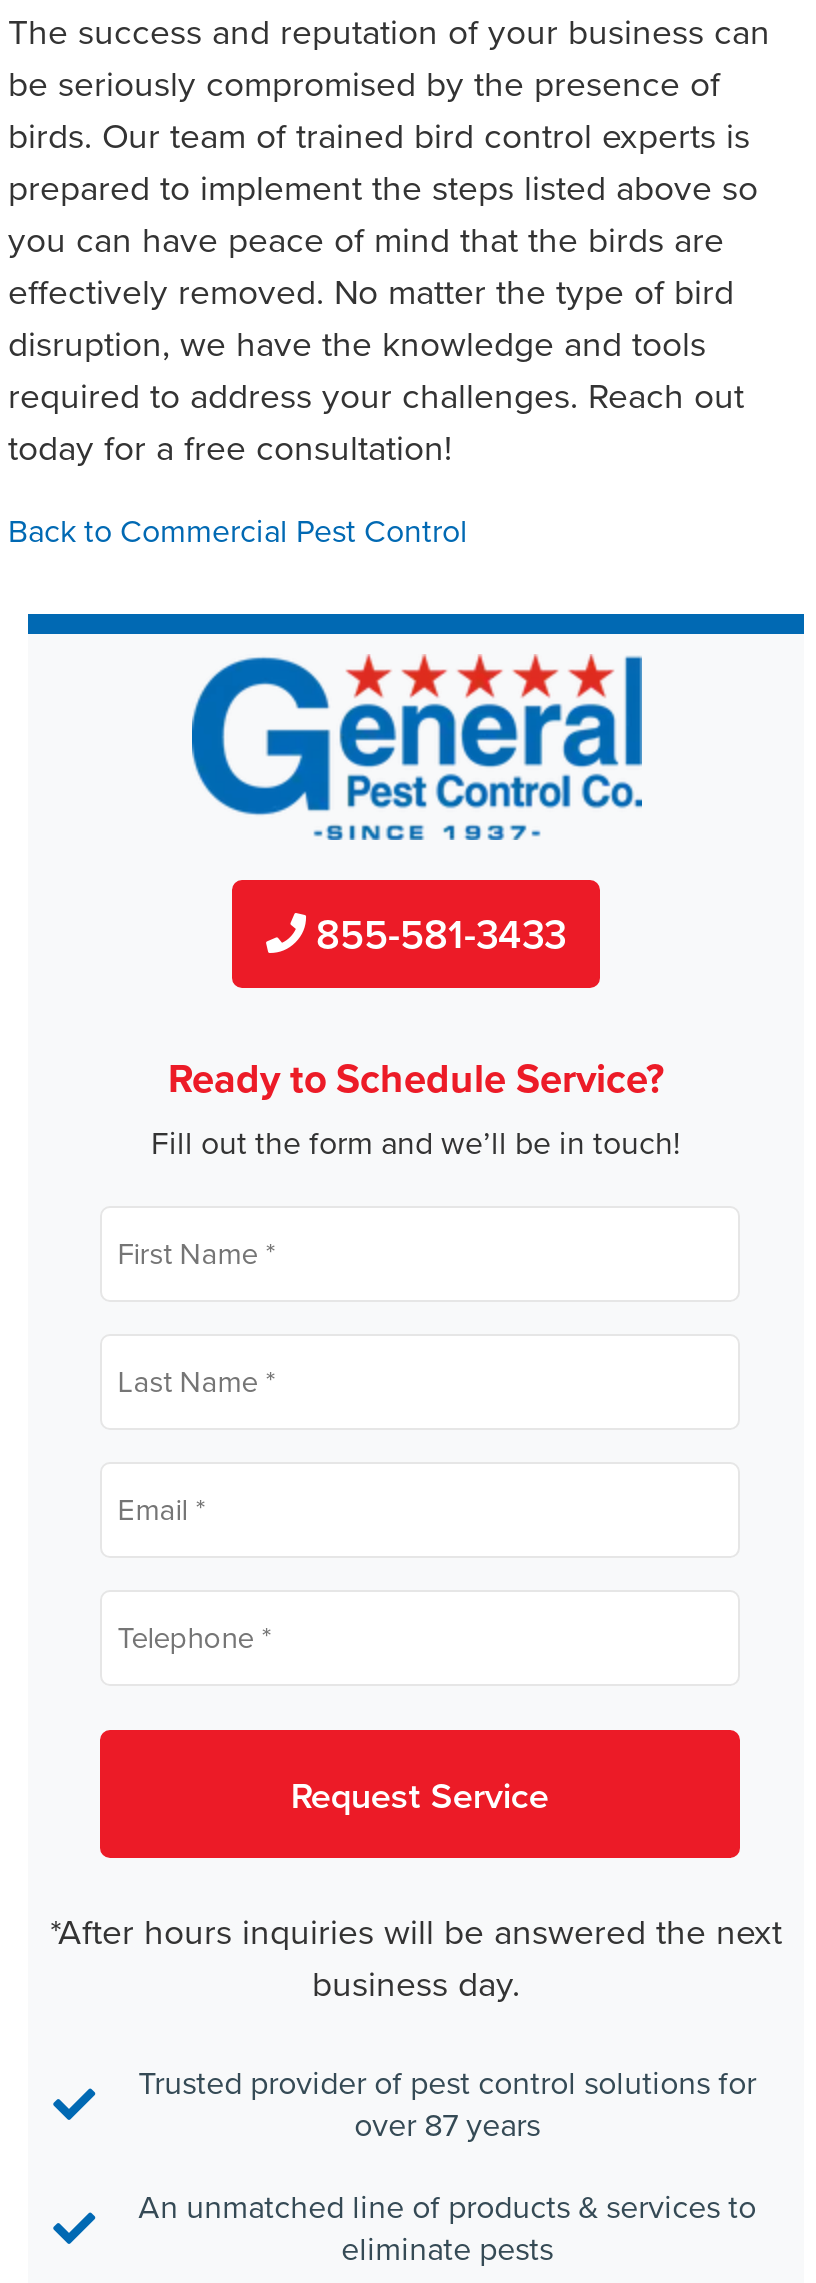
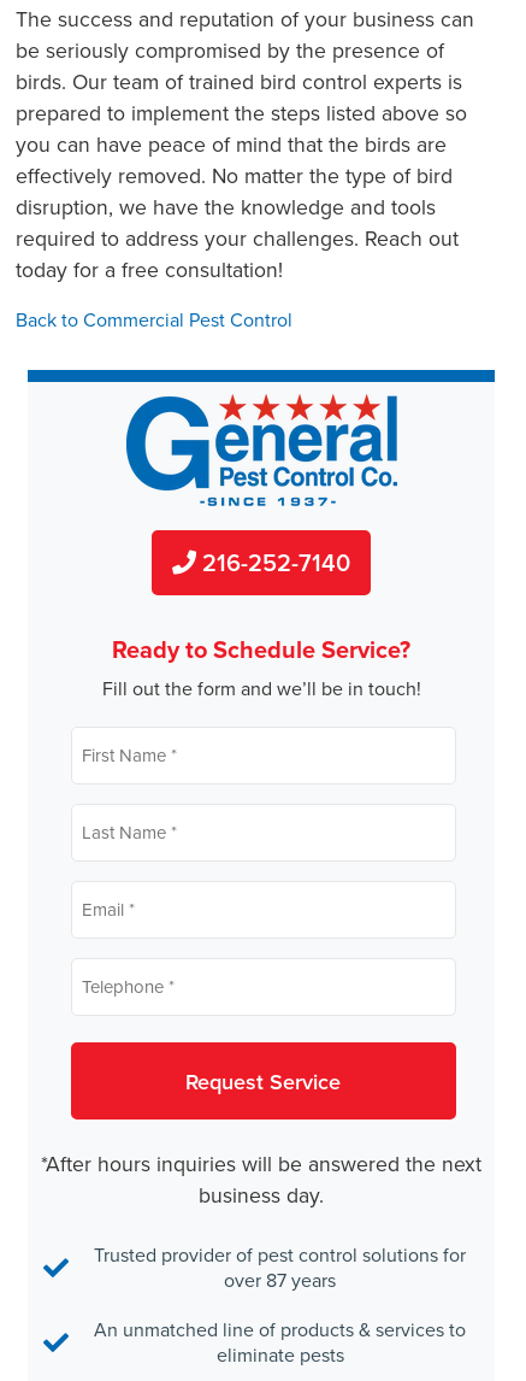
[306,905,566,963] 855-581-3433 -> [196,545,350,580] 216-252-7140

